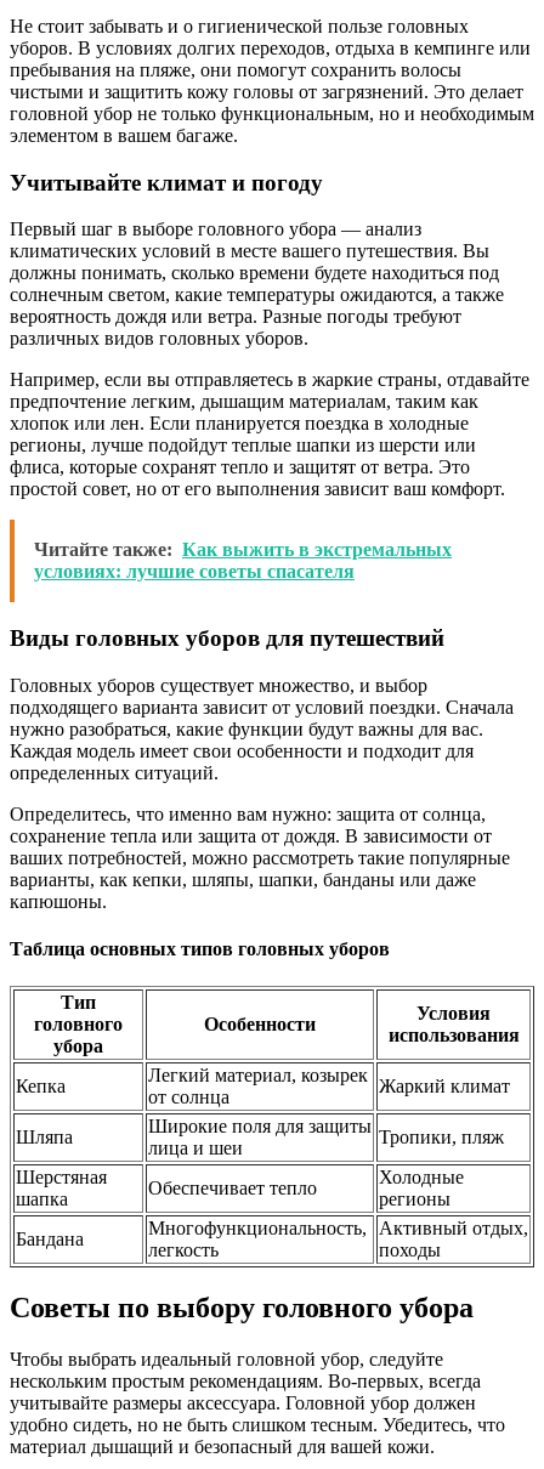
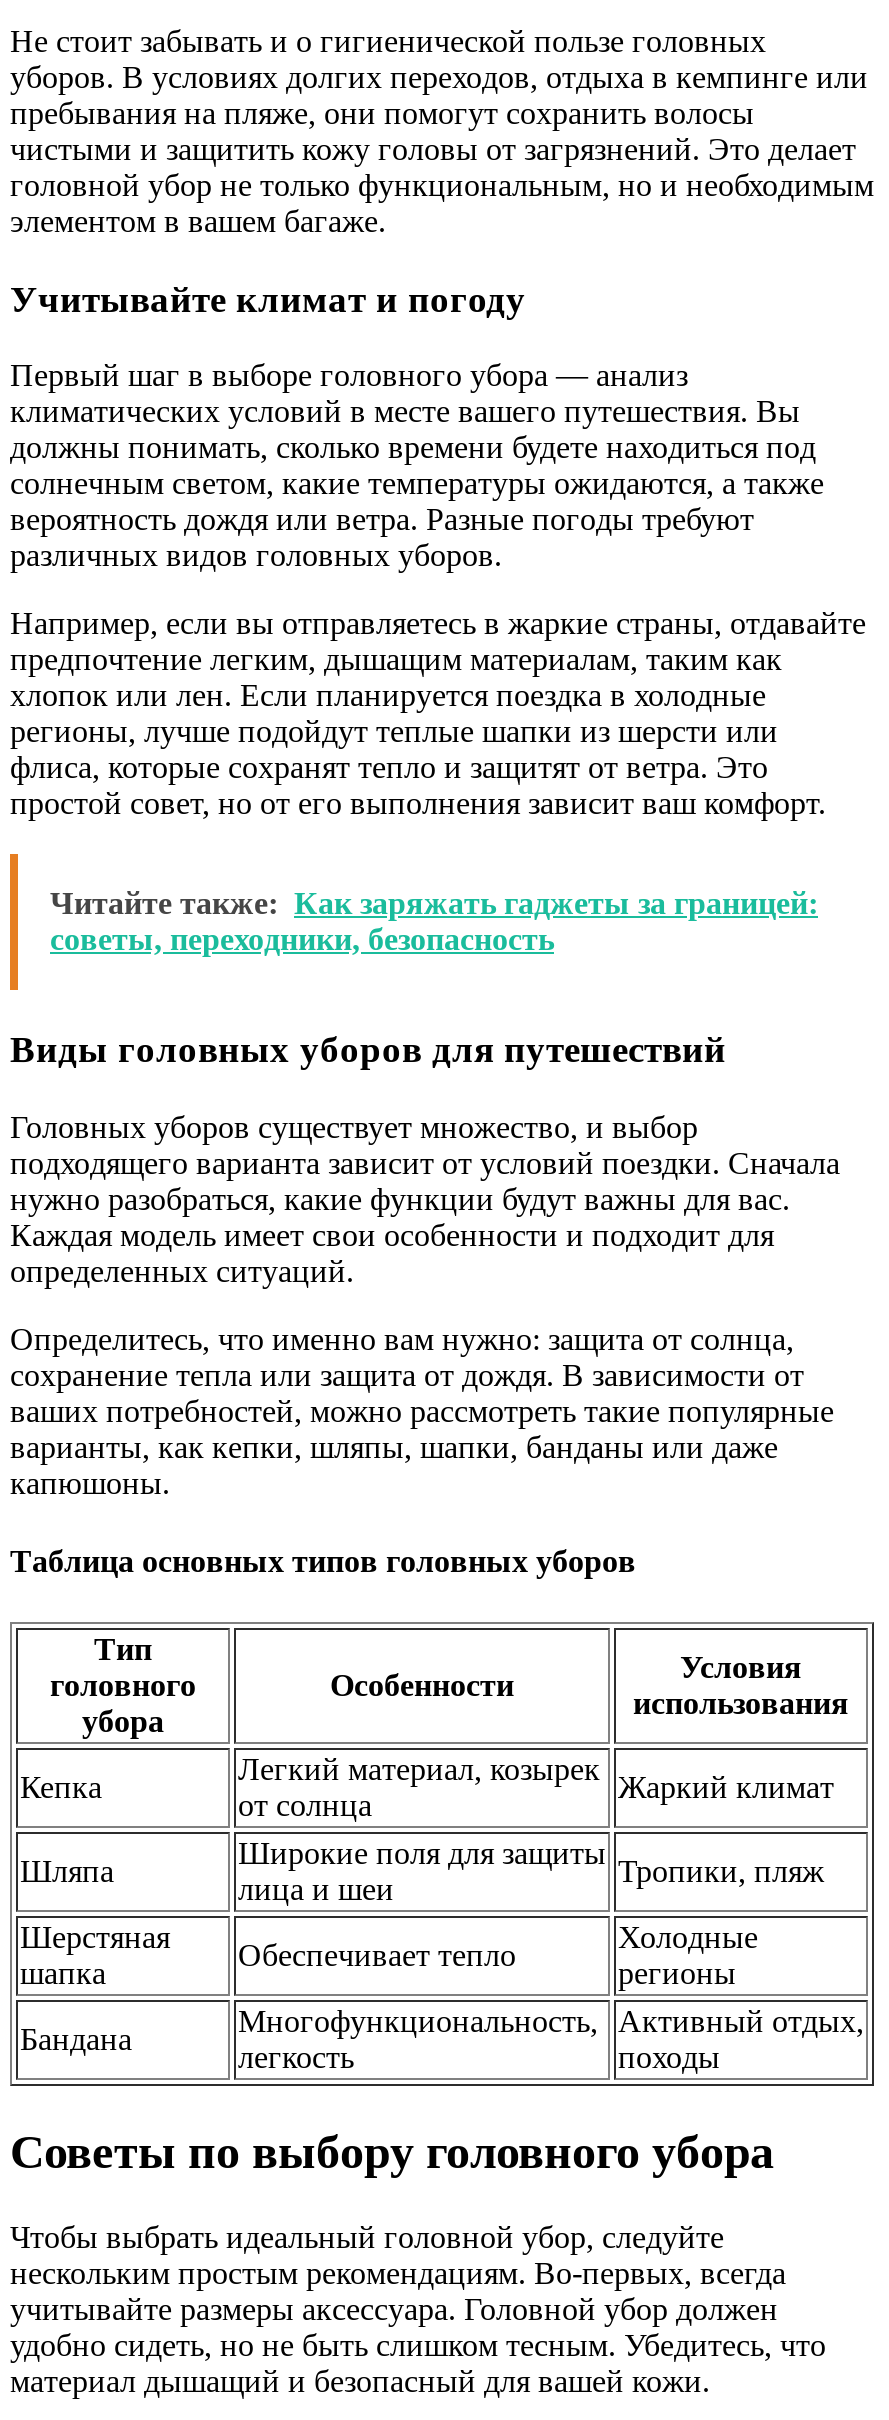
[34,540,452,582] Читайте также: Как выжить в экстремальных | условиях: лучшие советы спасателя -> [50,887,818,957] Читайте также: Как заряжать гаджеты за границей: | советы, переходники, безопасность

